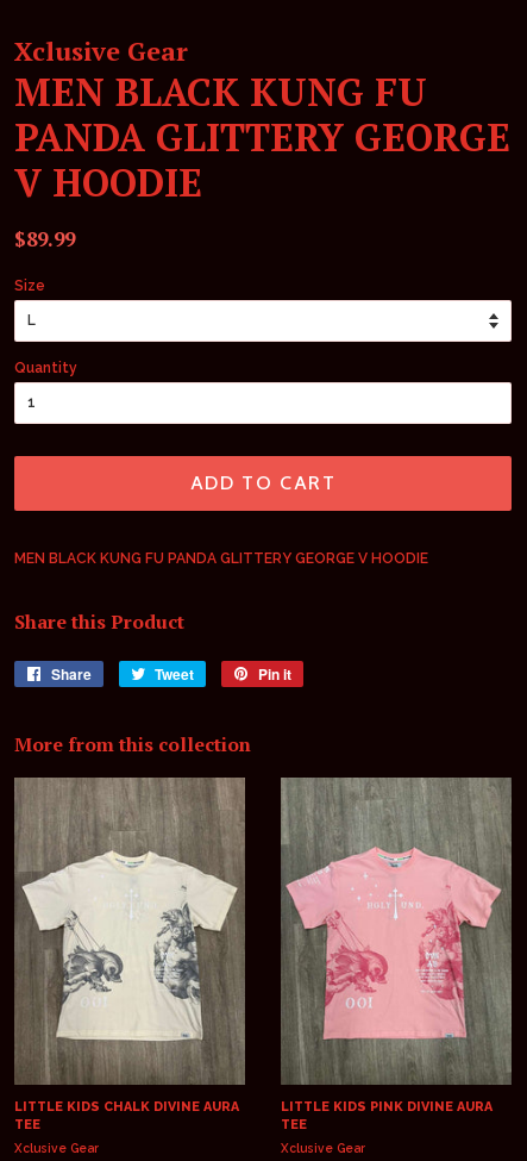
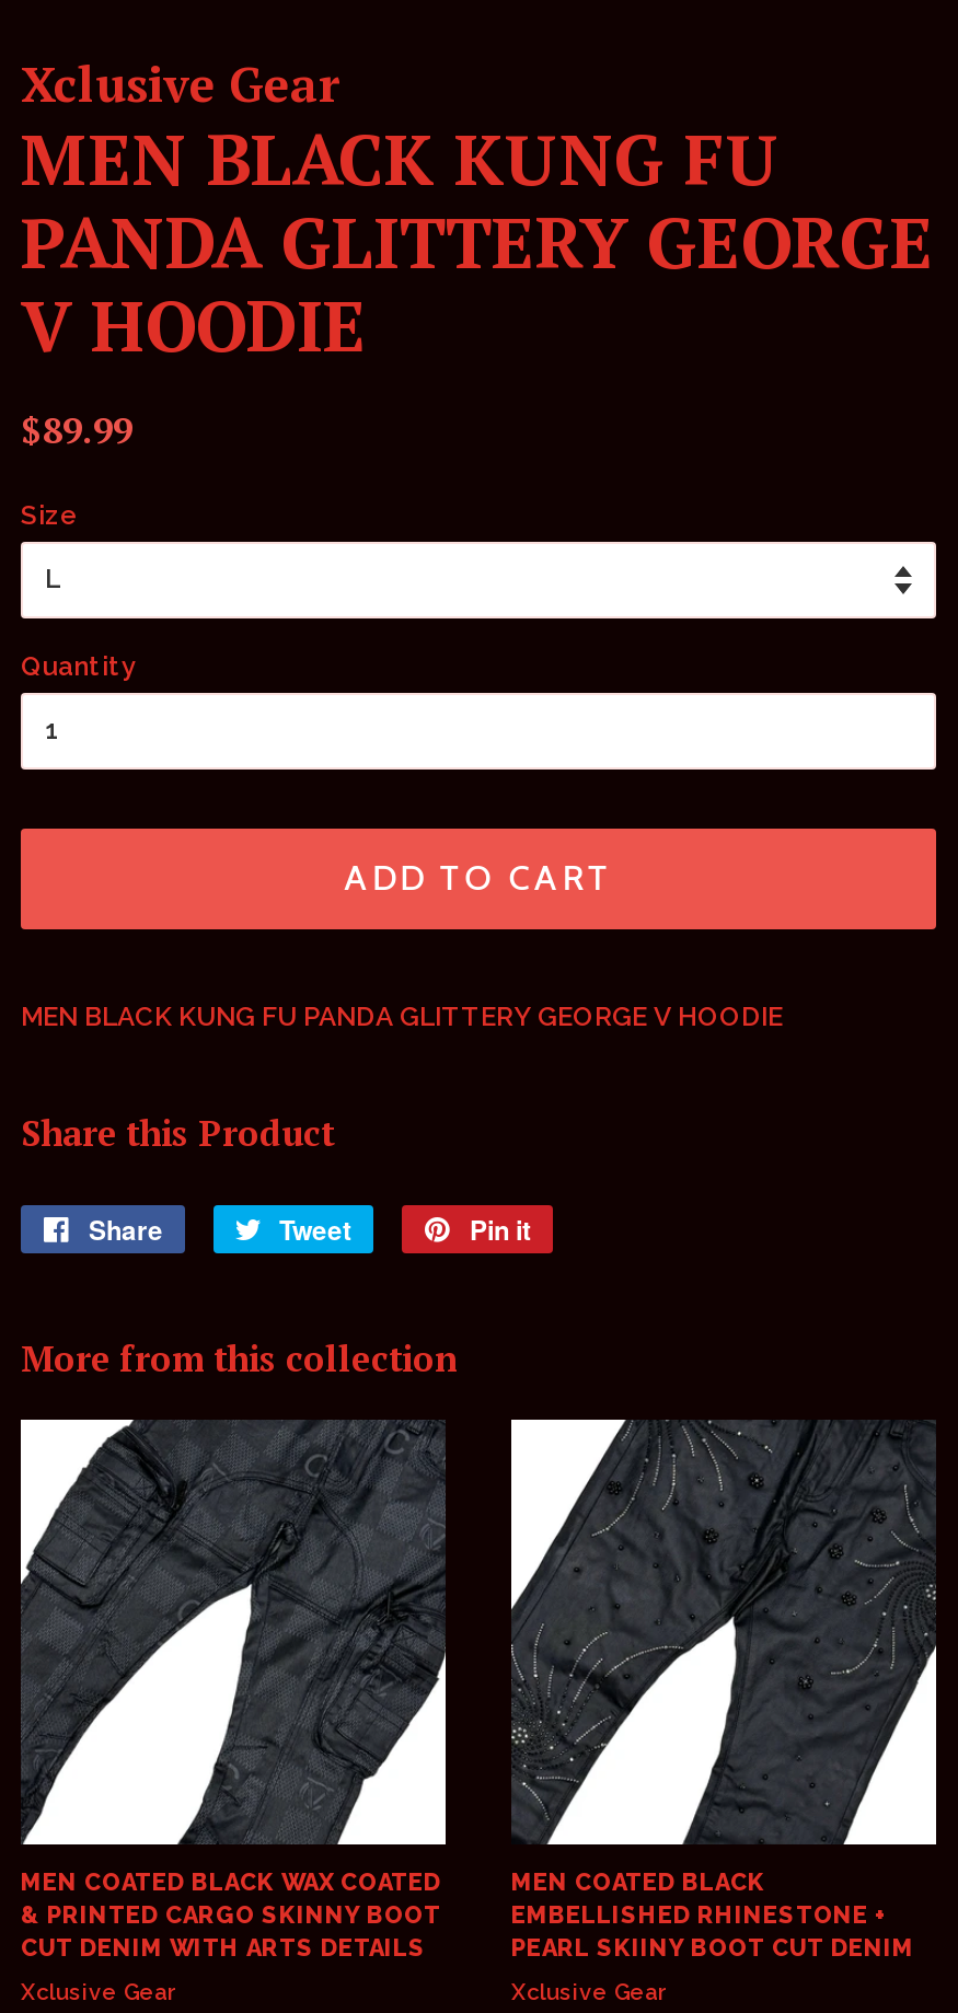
[14,776,245,1012] [image] -> [21,1420,446,1851] [image]
[282,776,512,1048] [image] -> [511,1420,936,1873] [image]
[14,1099,239,1132] LITTLE KIDS CHALK DIVINE AURA | TEE -> [21,1868,441,1962] MEN COATED BLACK WAX COATED | & PRINTED CARGO SKINNY BOOT | CUT DENIM WITH ARTS DETAILS
[281,1099,493,1132] LITTLE KIDS PINK DIVINE AURA | TEE -> [511,1868,914,1962] MEN COATED BLACK | EMBELLISHED RHINESTONE + | PEARL SKIINY BOOT CUT DENIM

